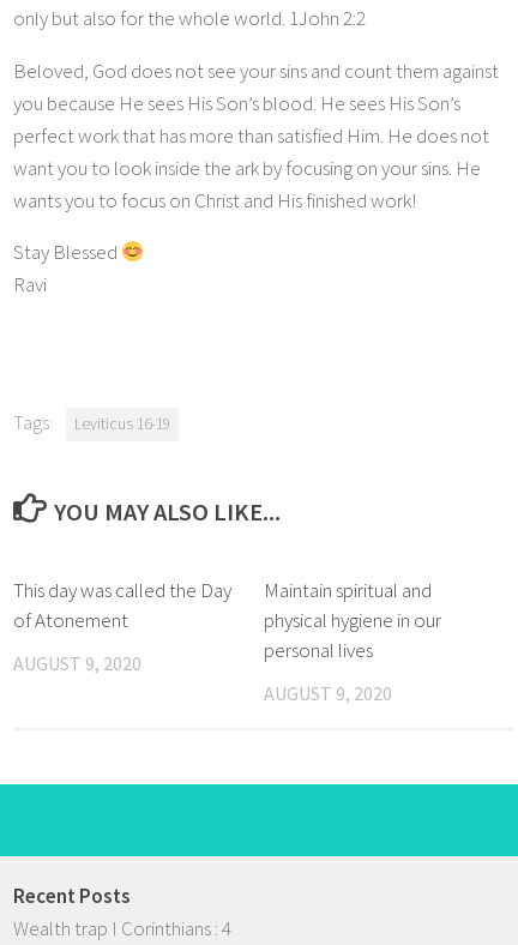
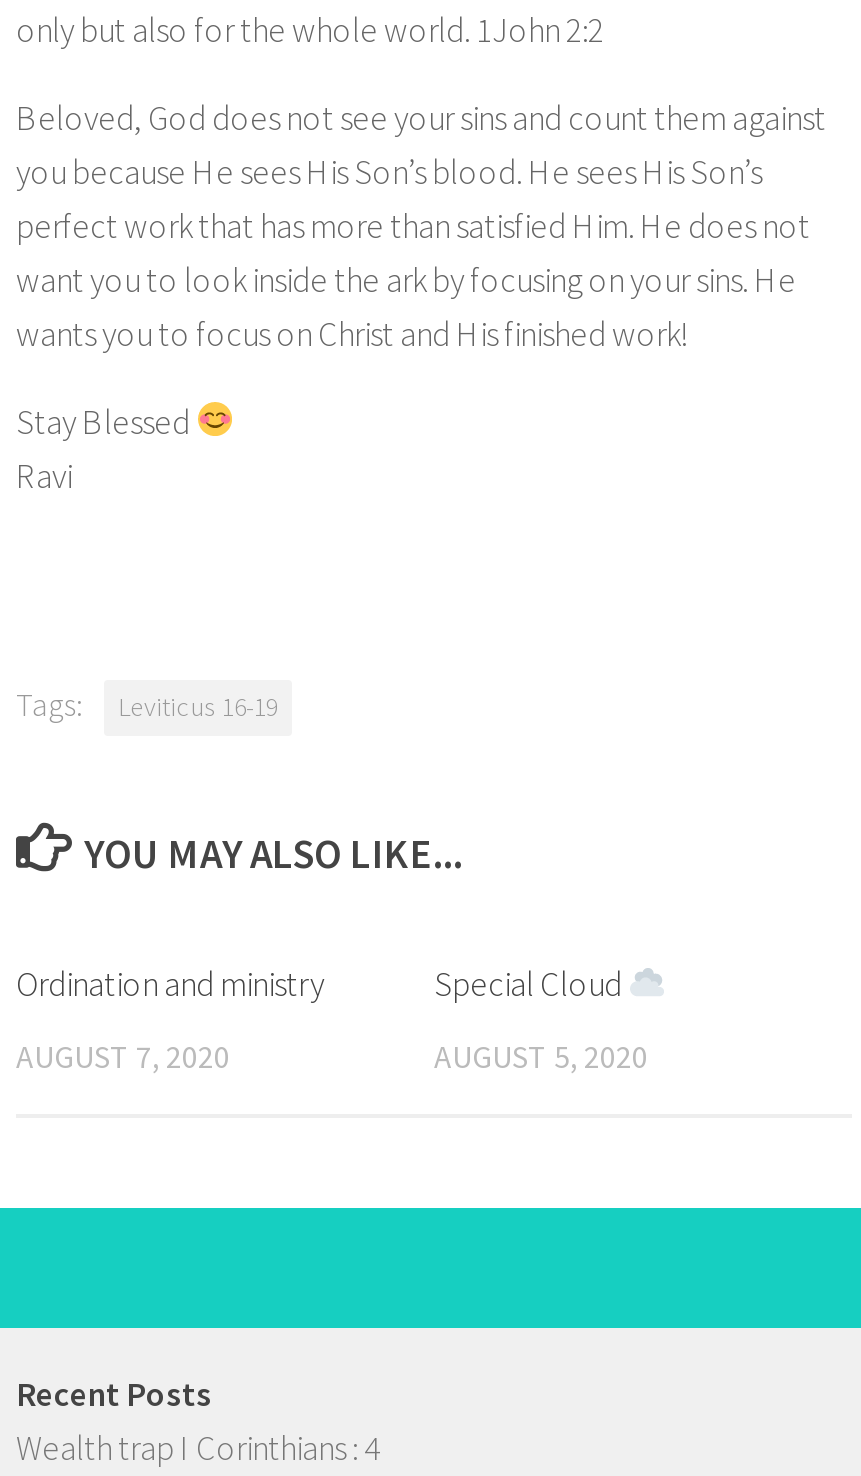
[13,577,231,633] This day was called the Day | of Atonement -> [16,962,324,1006] Ordination and ministry
[264,577,441,663] Maintain spiritual and | physical hygiene in our | personal lives -> [434,962,628,1006] Special Cloud
[13,651,141,675] AUGUST 9, 2020 -> [16,1036,230,1076] AUGUST 7, 2020
[264,681,392,705] AUGUST 9, 2020 -> [434,1036,648,1076] AUGUST 5, 2020

